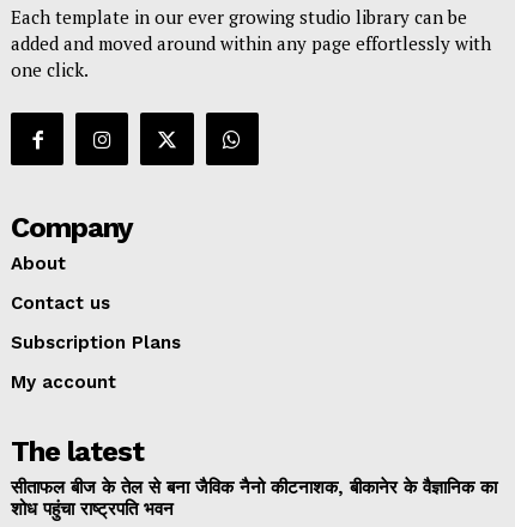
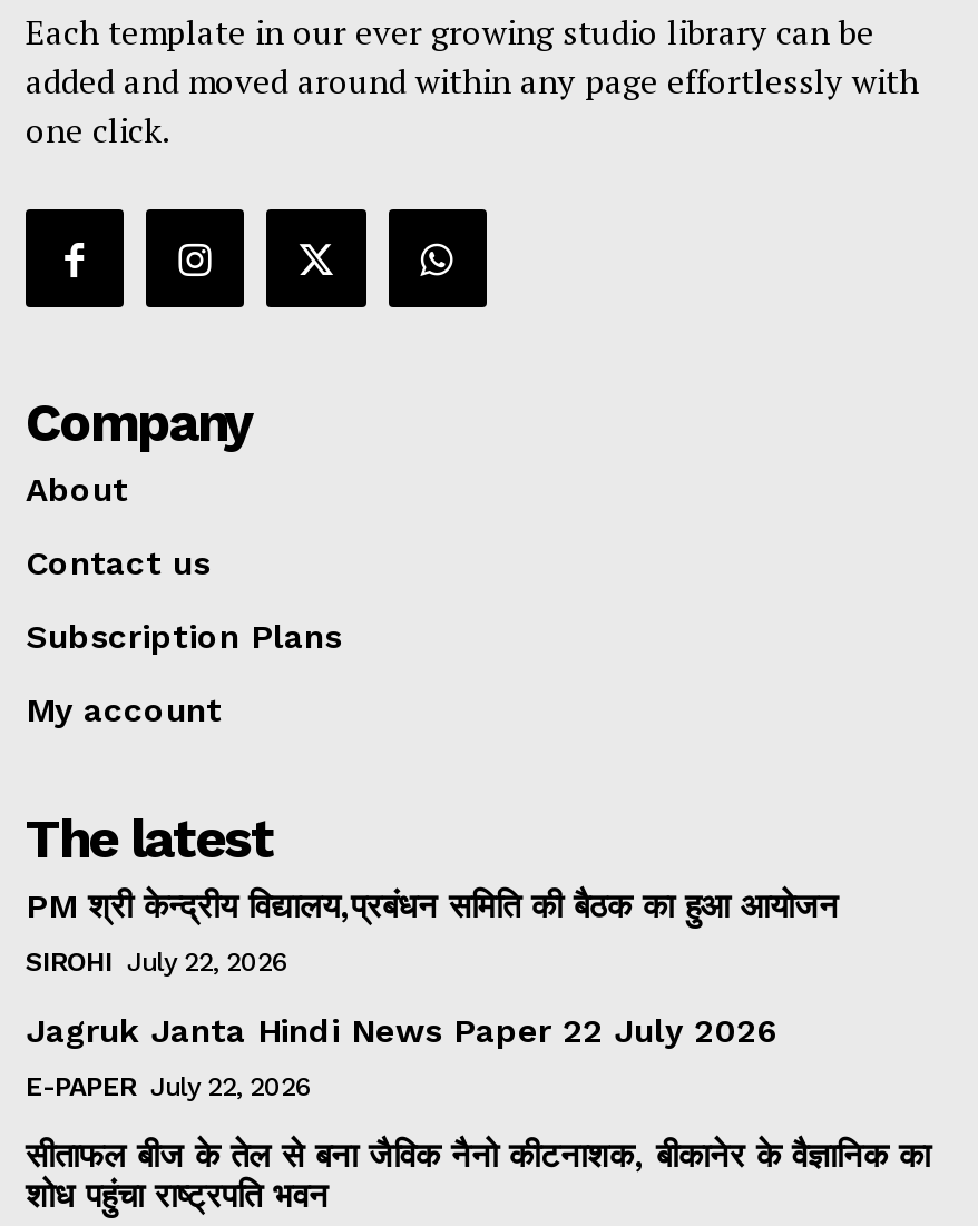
none -> [26,887,839,1103] PM श्री केन्द्रीय विद्यालय,प्रबंधन समिति की बैठक का हुआ आयोजन | SIROHI July 22, 2026 | Jagruk Janta Hindi News Paper 22 July 2026 | E-PAPER July 22, 2026

